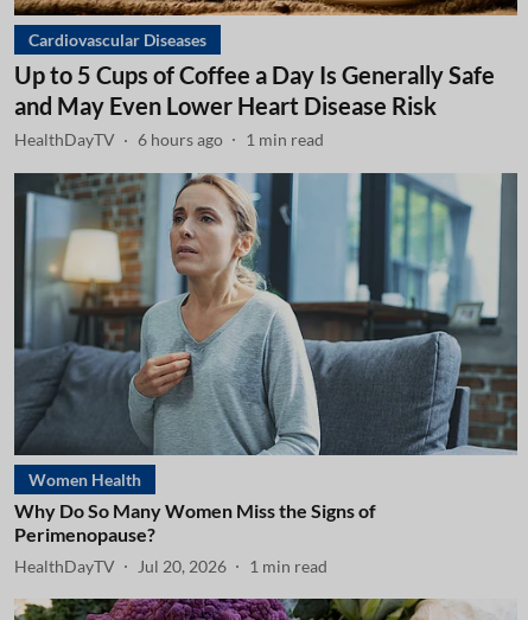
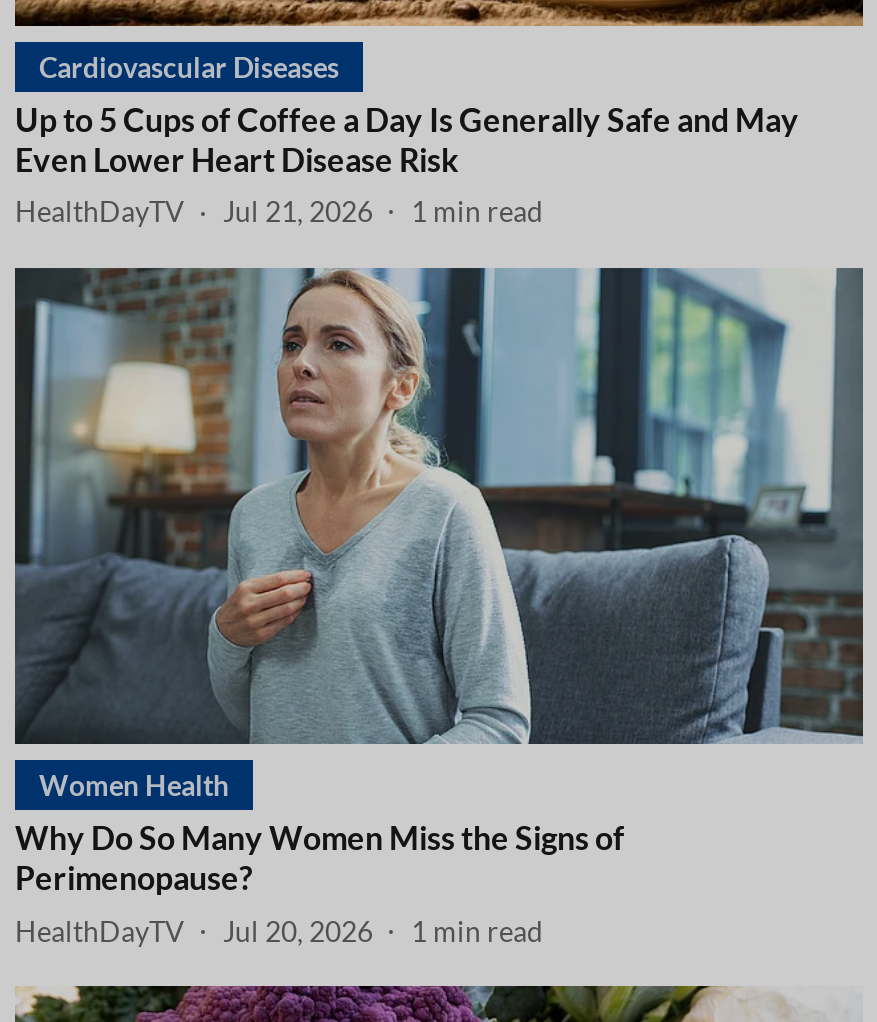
[14,129,324,149] HealthDayTV 6 hours ago 1 min read -> [15,194,543,228] HealthDayTV Jul 21, 2026 1 min read

